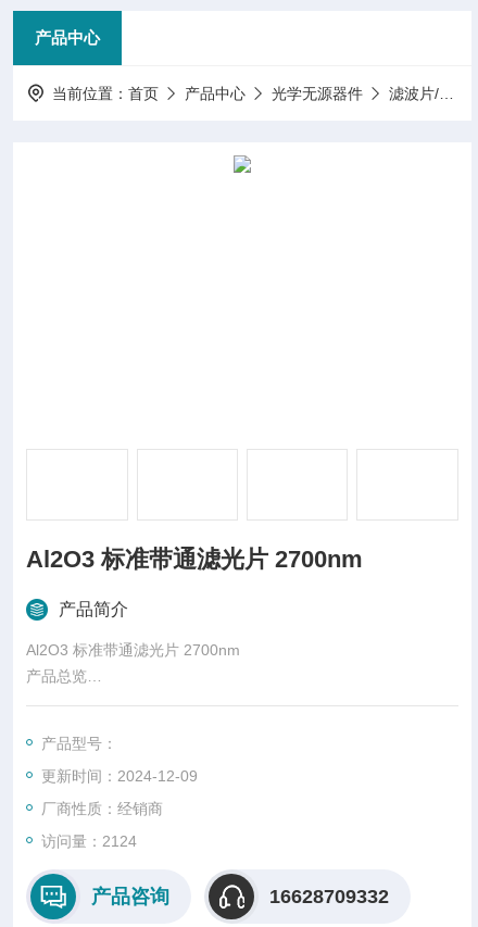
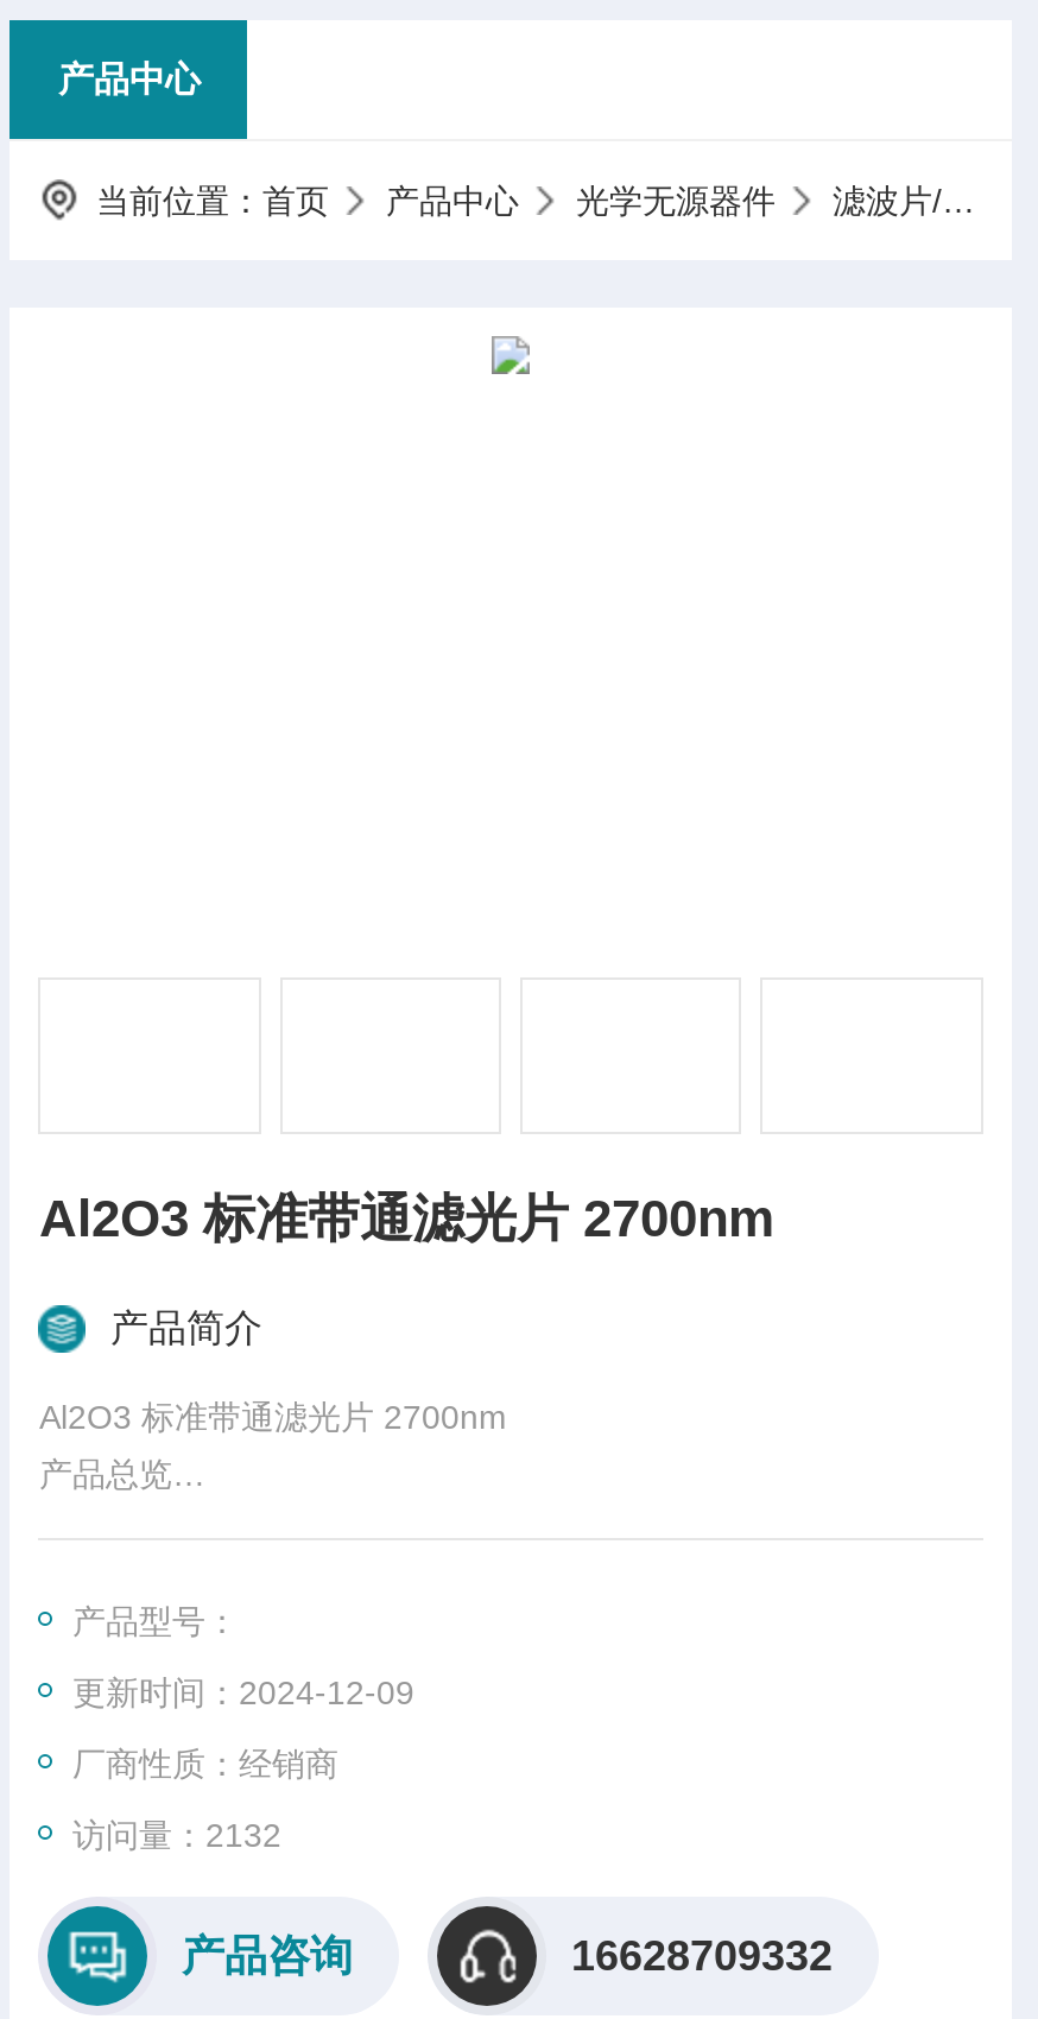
[42,832,137,850] 访问量：2124 -> [72,1816,281,1854] 访问量：2132

